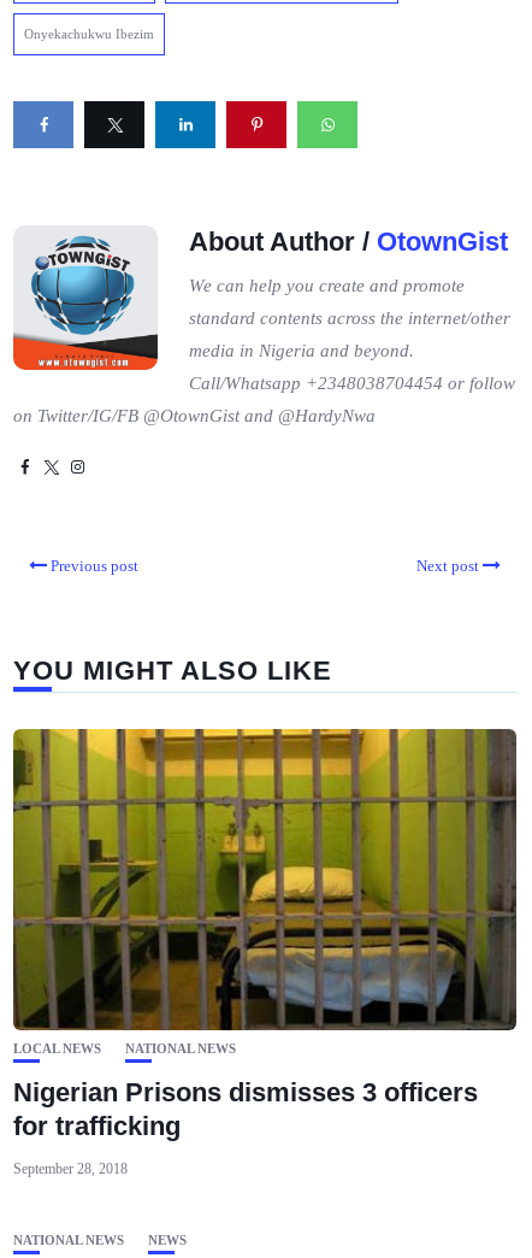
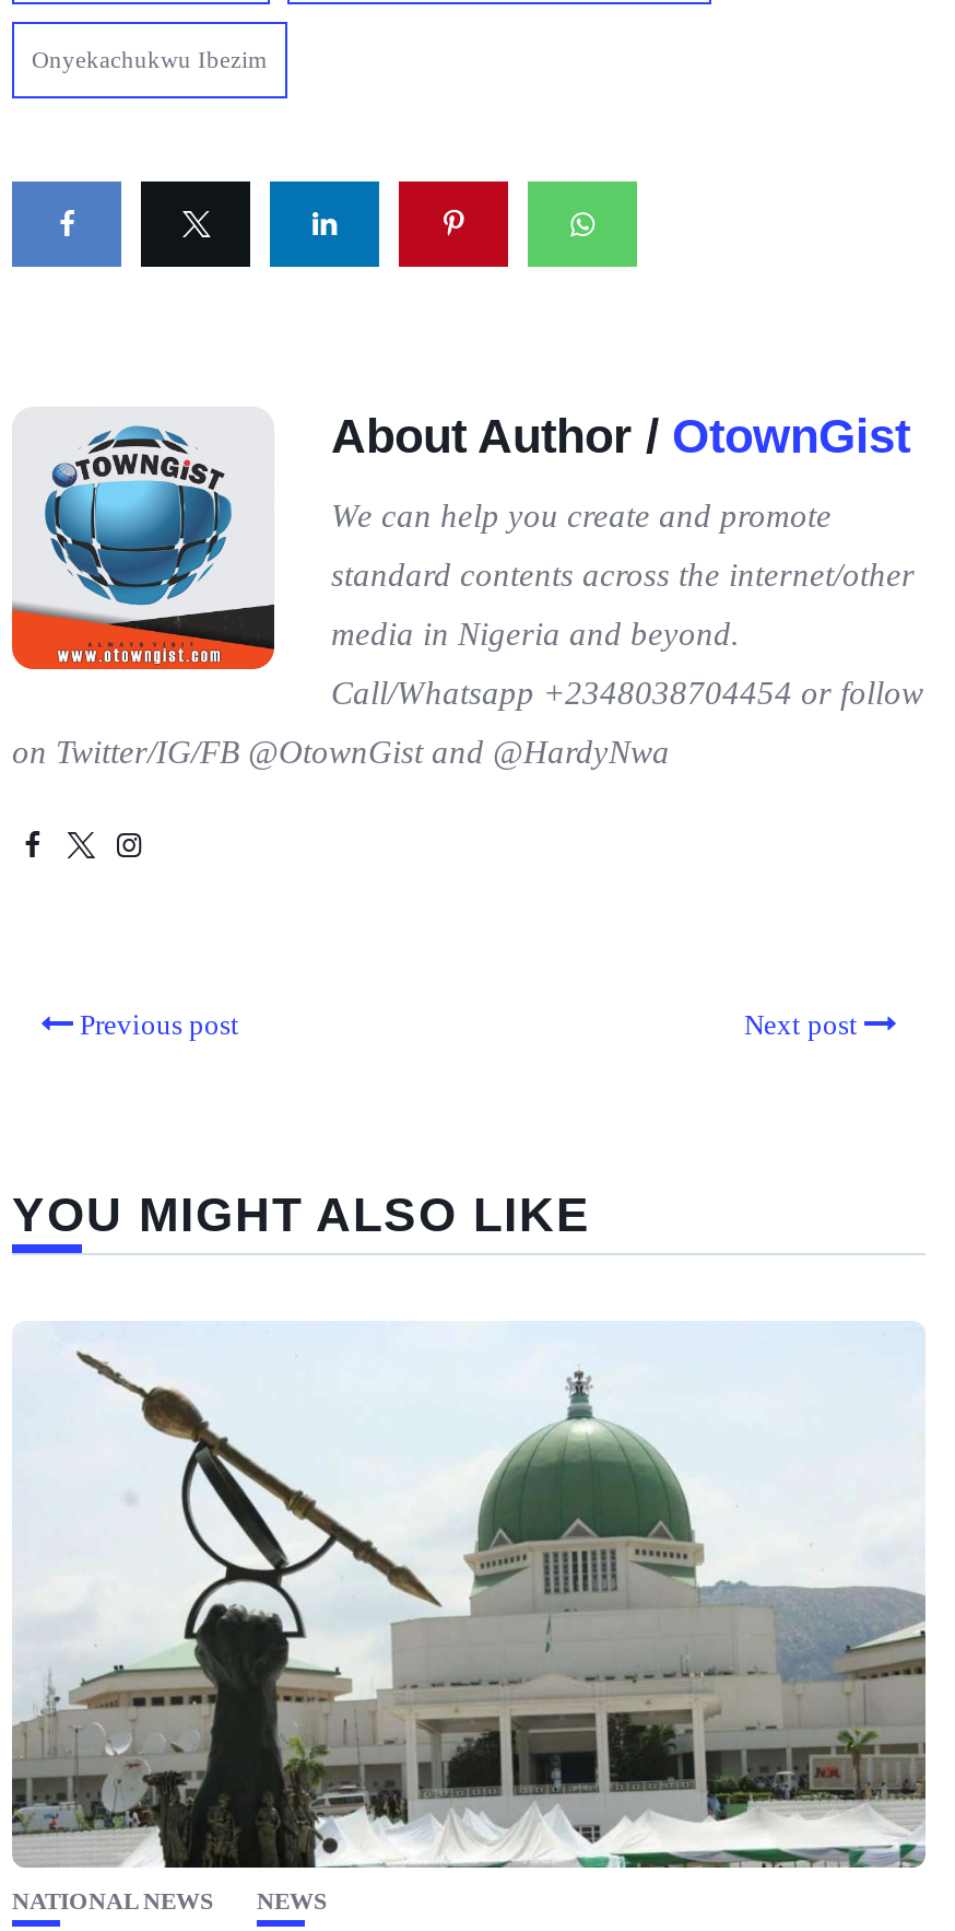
[12,728,518,1031] [image] -> [12,1321,925,1870] [image]
[13,1041,478,1177] LOCAL NEWS | NATIONAL NEWS | Nigerian Prisons dismisses 3 officers | for trafficking | September 28, 2018 -> none

